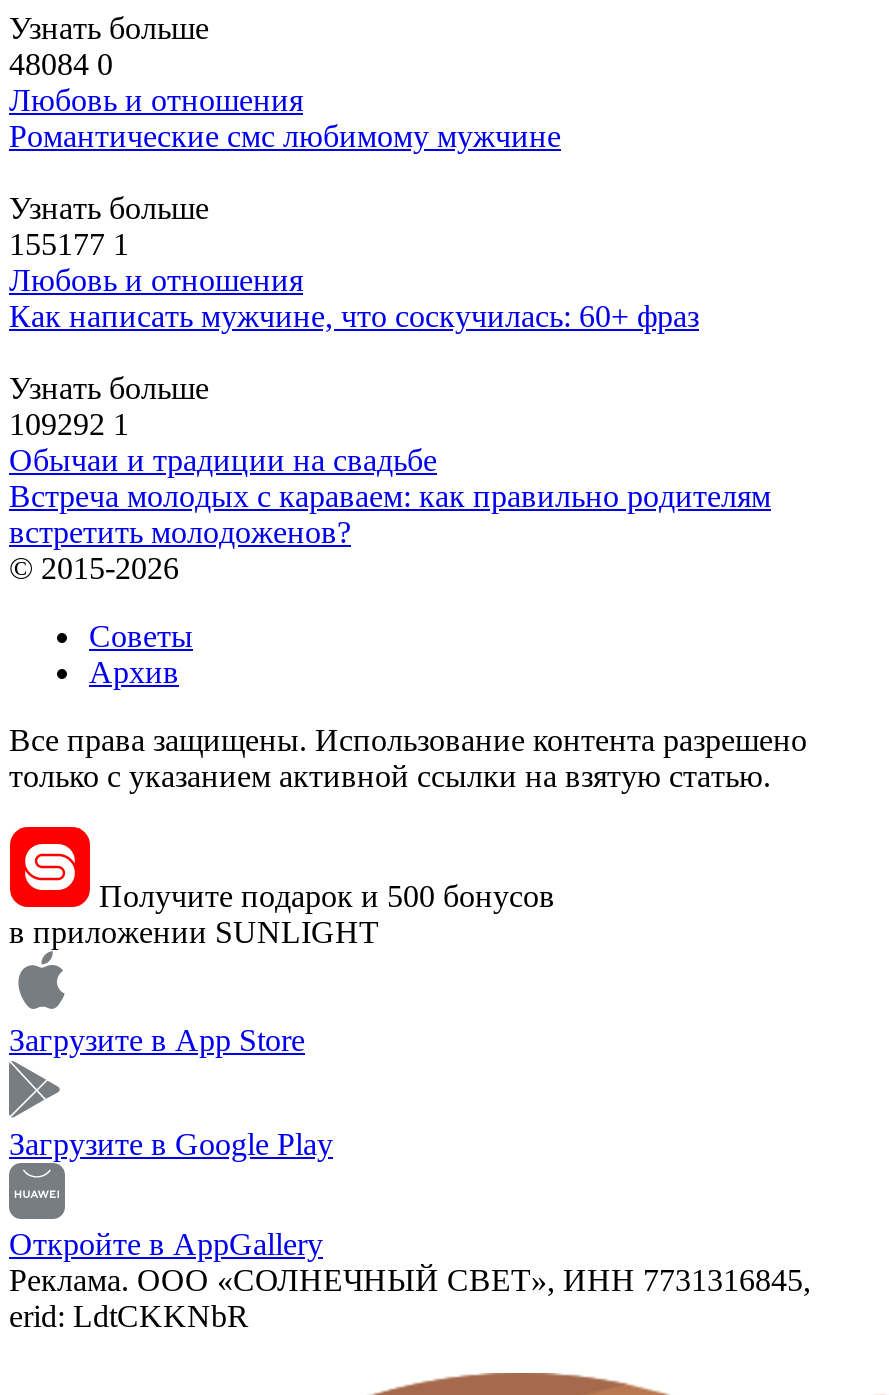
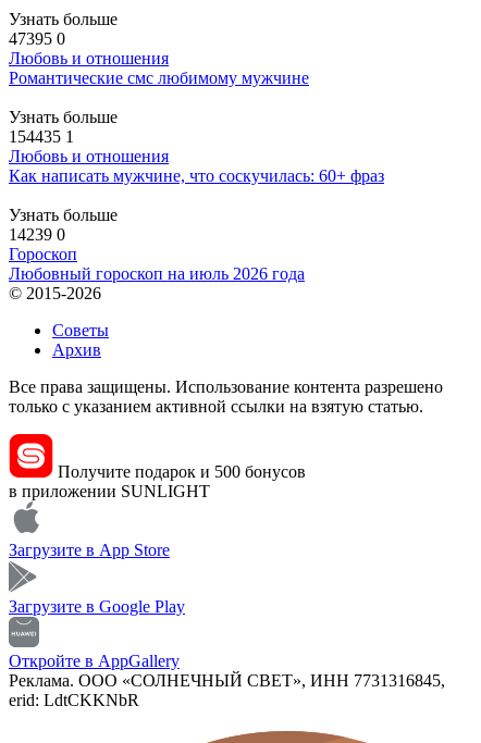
[9,47,113,81] 48084 0 -> [9,29,65,48] 47395 0
[9,227,129,261] 155177 1 -> [9,127,74,146] 154435 1
[9,407,771,549] 109292 1 | Обычаи и традиции на свадьбе | Встреча молодых с караваем: как правильно родителям | встретить молодоженов? -> [9,225,305,283] 14239 0 | Гороскоп | Любовный гороскоп на июль 2026 года

